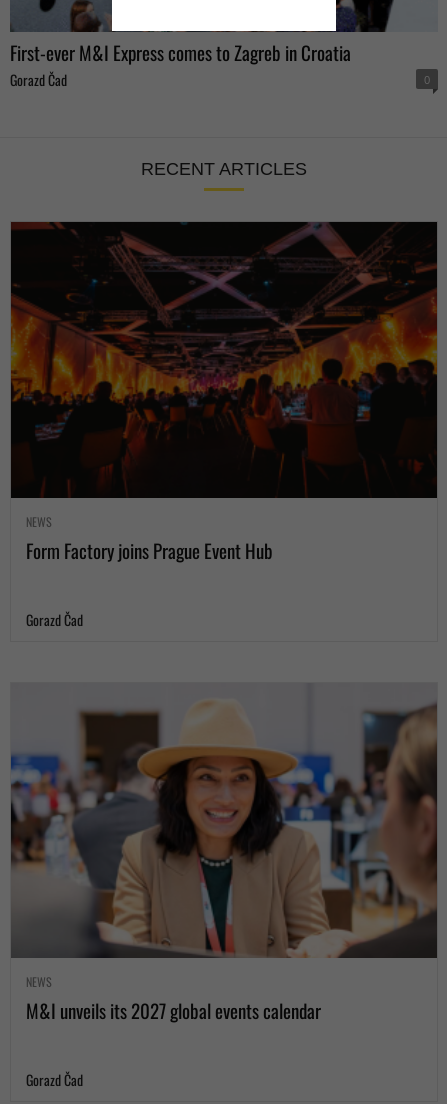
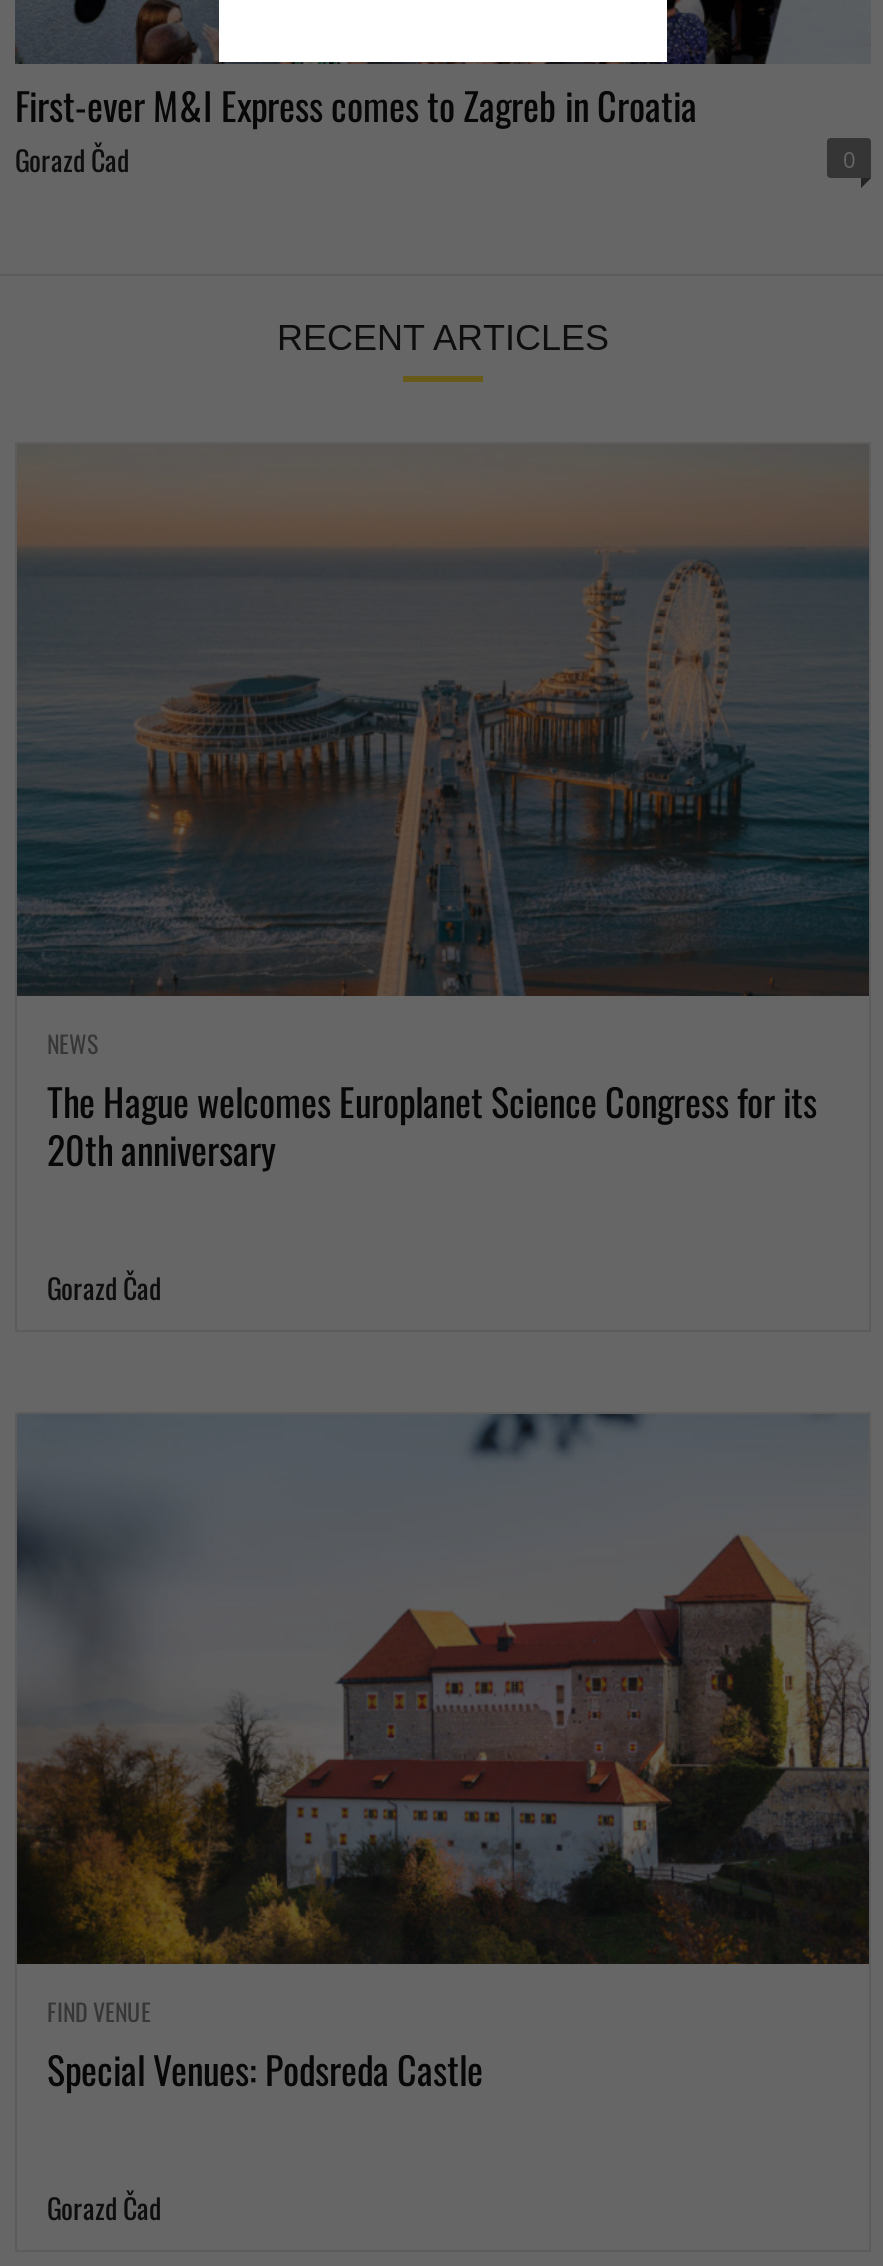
[11,222,437,564] [image] | Form Factory joins Prague Event Hub -> [19,446,869,1175] [image] | The Hague welcomes Europlanet Science Congress for its | 20th anniversary
[11,684,437,1024] [image] | NEWS | M&I unveils its 2027 global events calendar -> [17,1414,869,2096] [image] | FIND VENUE | Special Venues: Podsreda Castle

